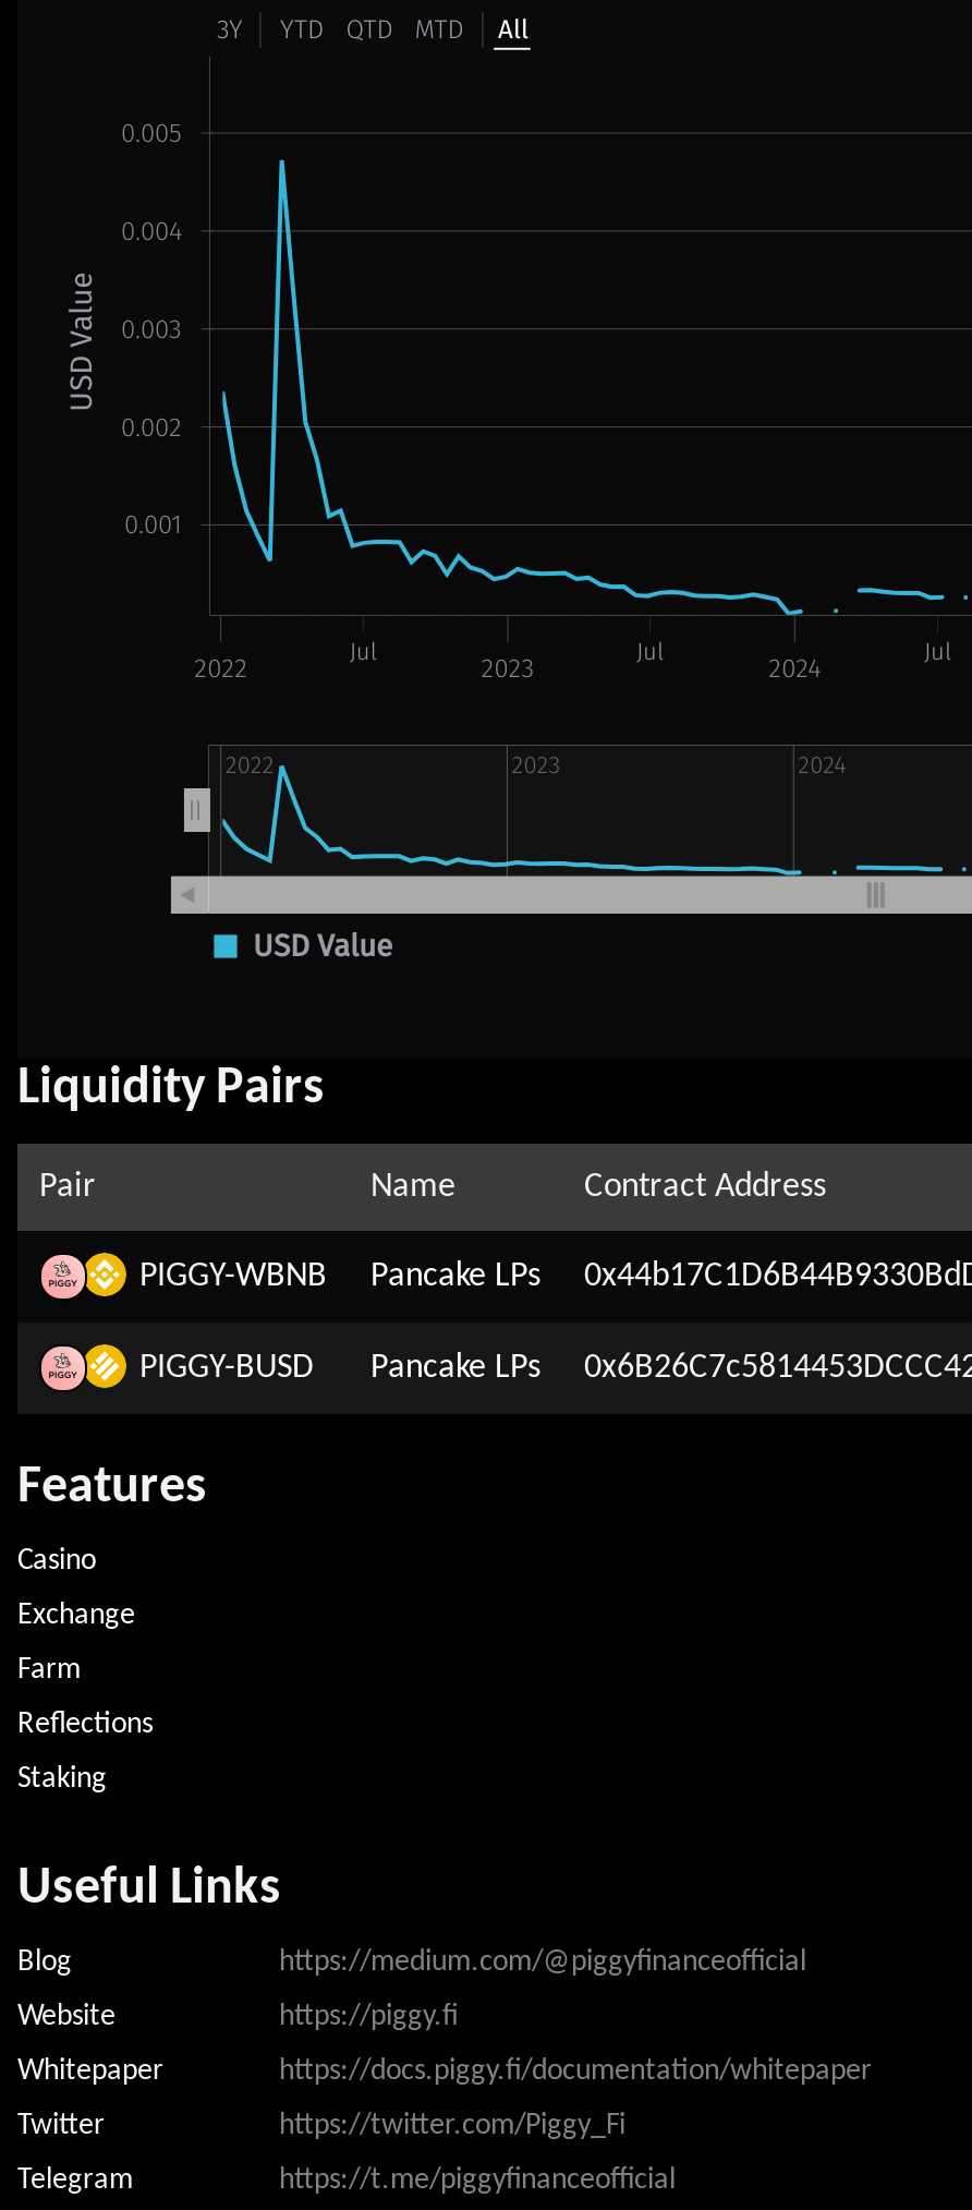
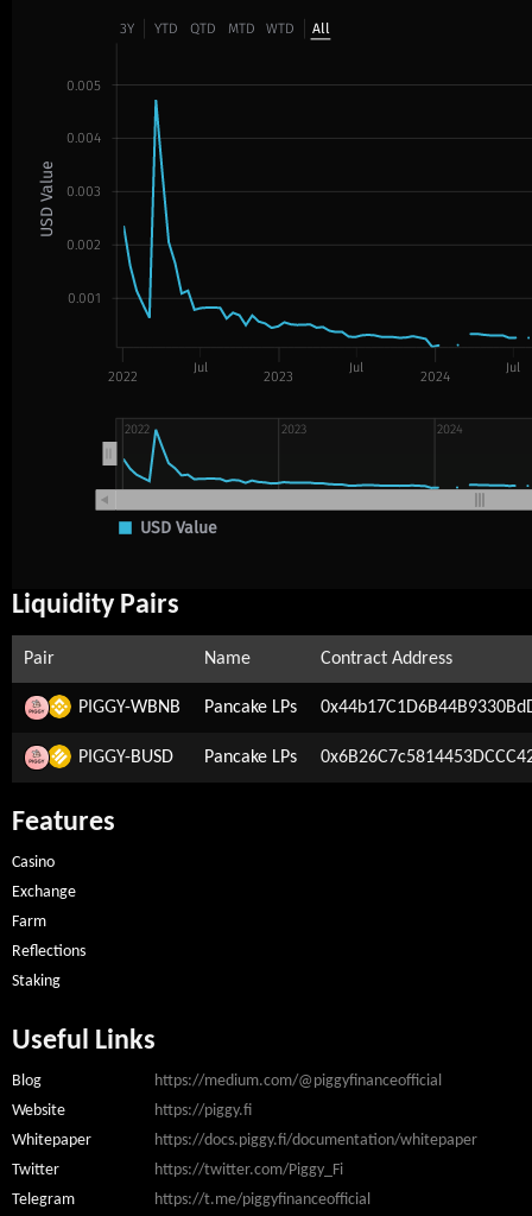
none -> [267,20,295,37] WTD

